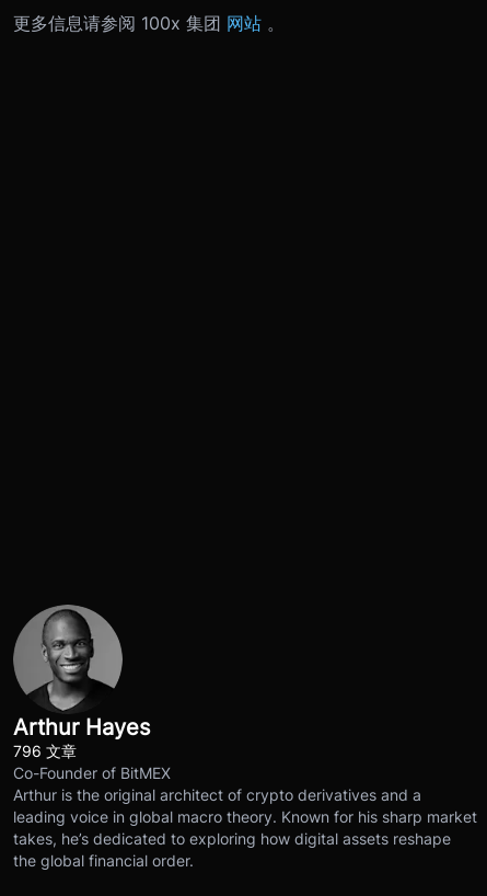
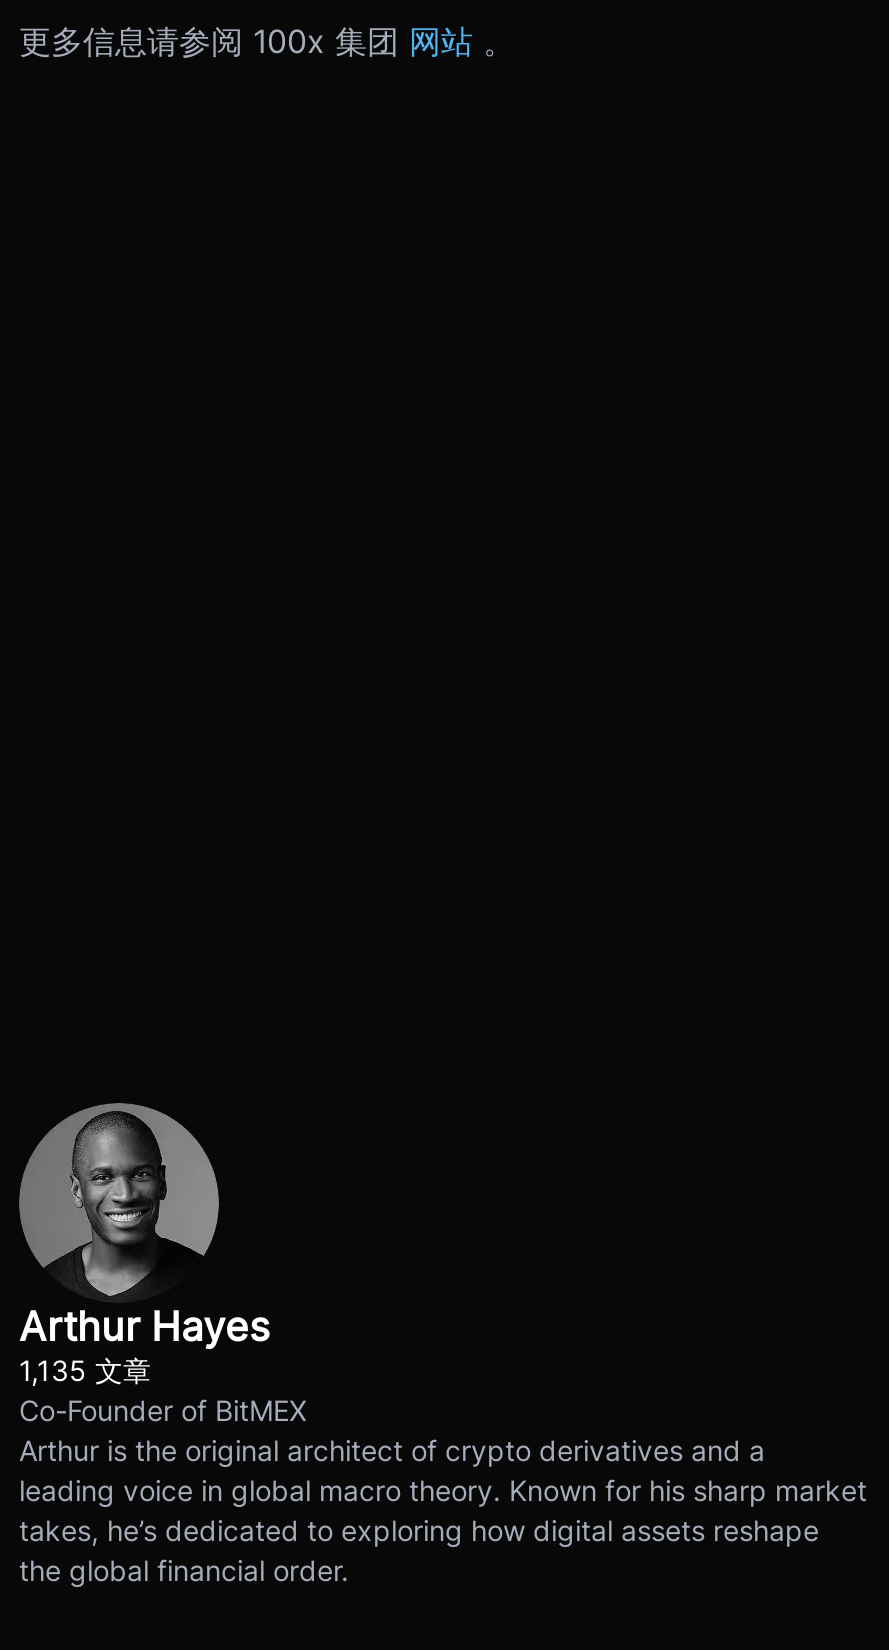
[13,742,77,761] 796 文章 -> [19,1354,151,1388] 1,135 文章

